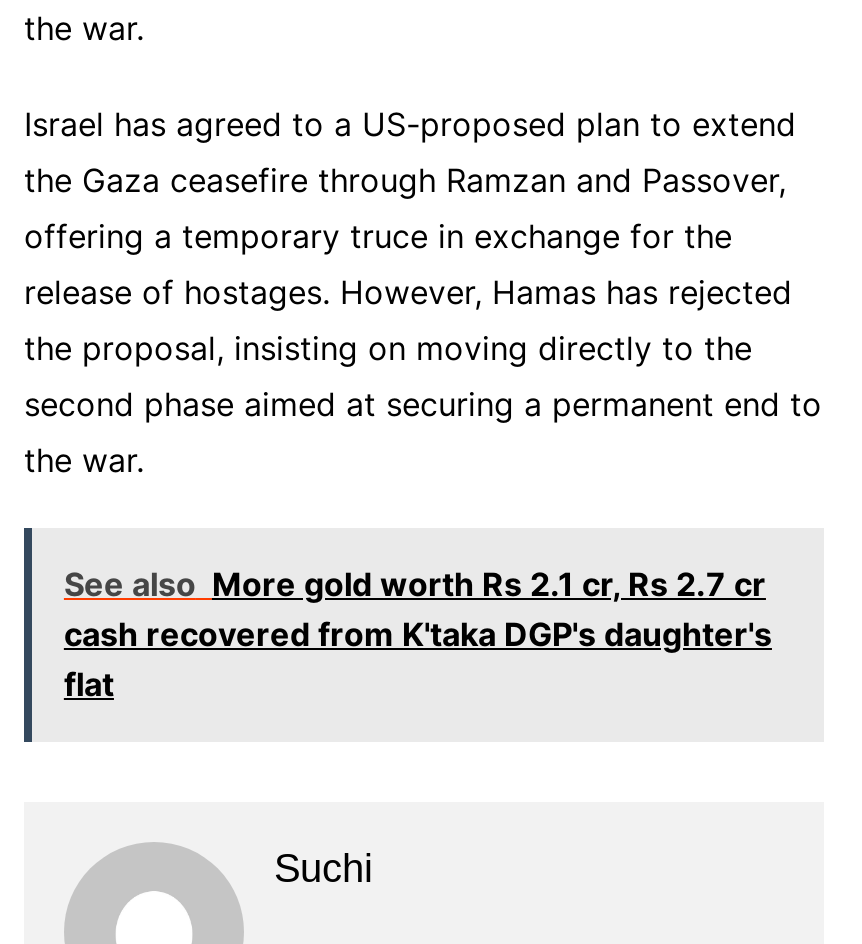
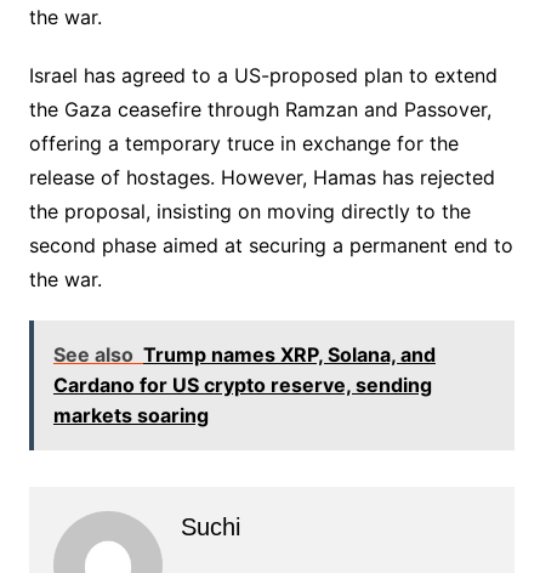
[64,564,772,704] See also More gold worth Rs 2.1 cr, Rs 2.7 cr | cash recovered from K'taka DGP's daughter's | flat -> [53,342,436,427] See also Trump names XRP, Solana, and | Cardano for US crypto reserve, sending | markets soaring

